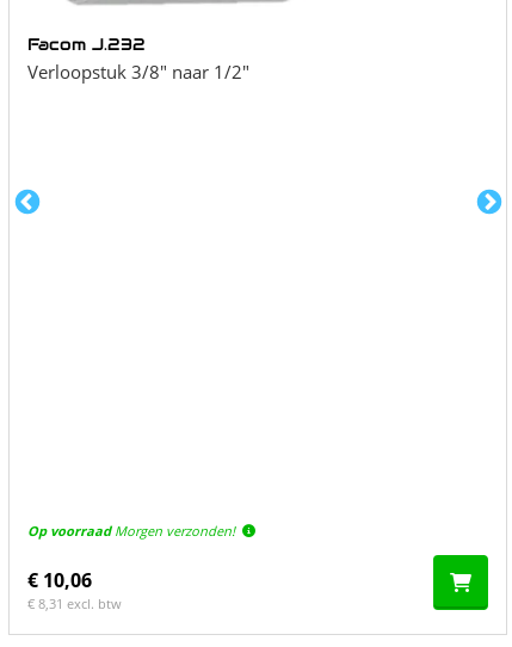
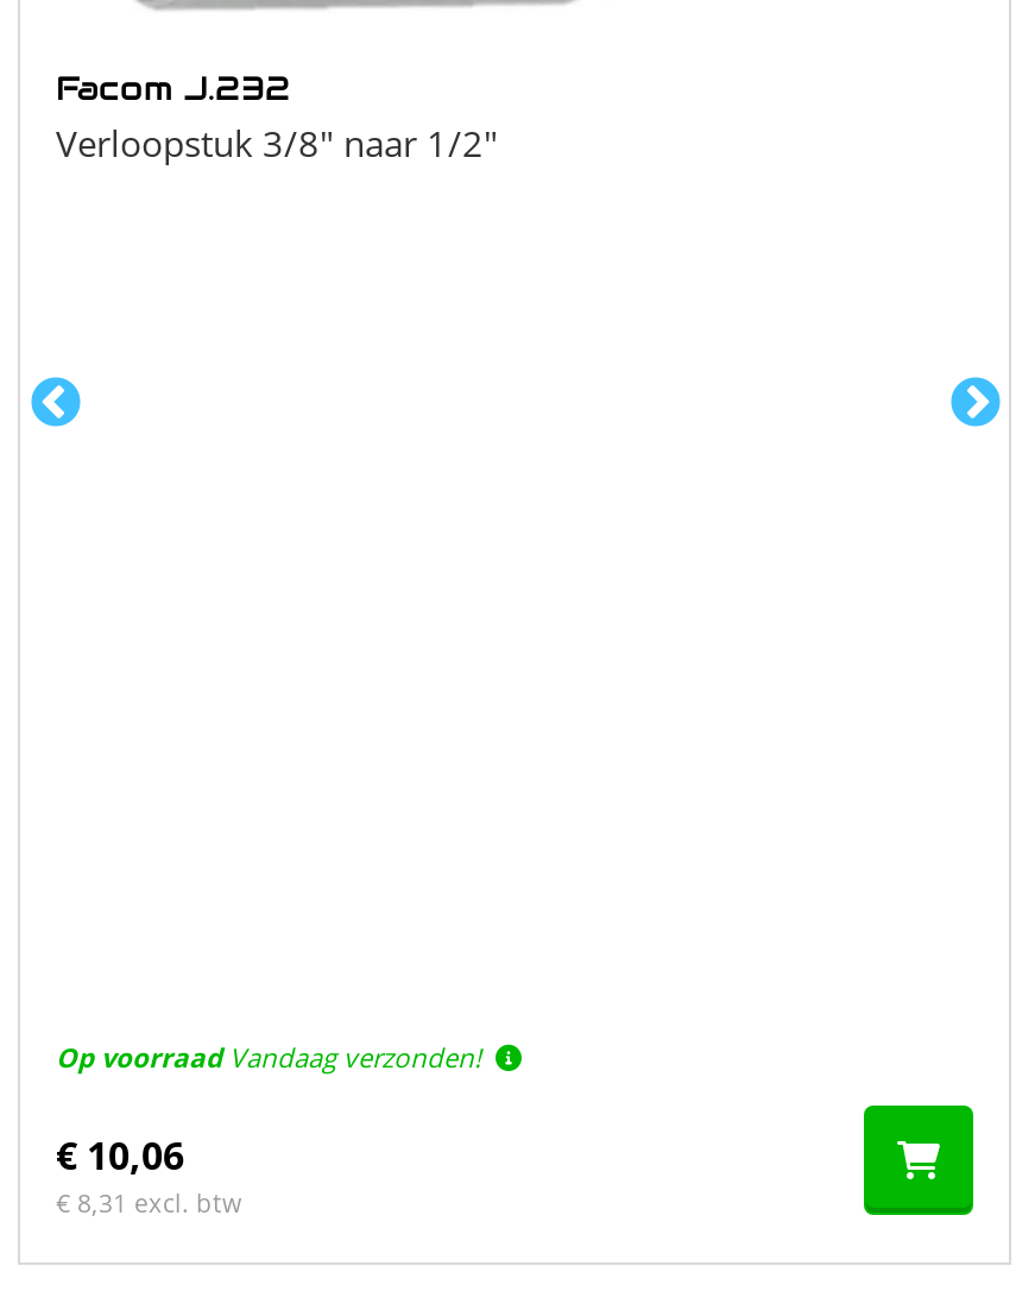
[27,522,235,540] Op voorraad Morgen verzonden! -> [56,1039,481,1075] Op voorraad Vandaag verzonden!

